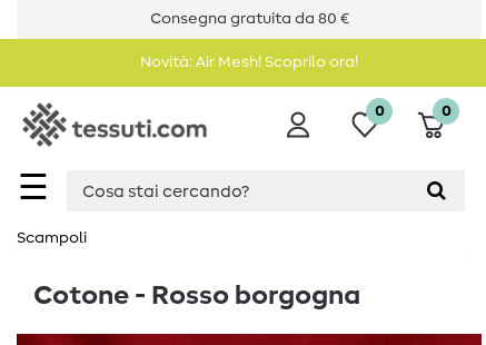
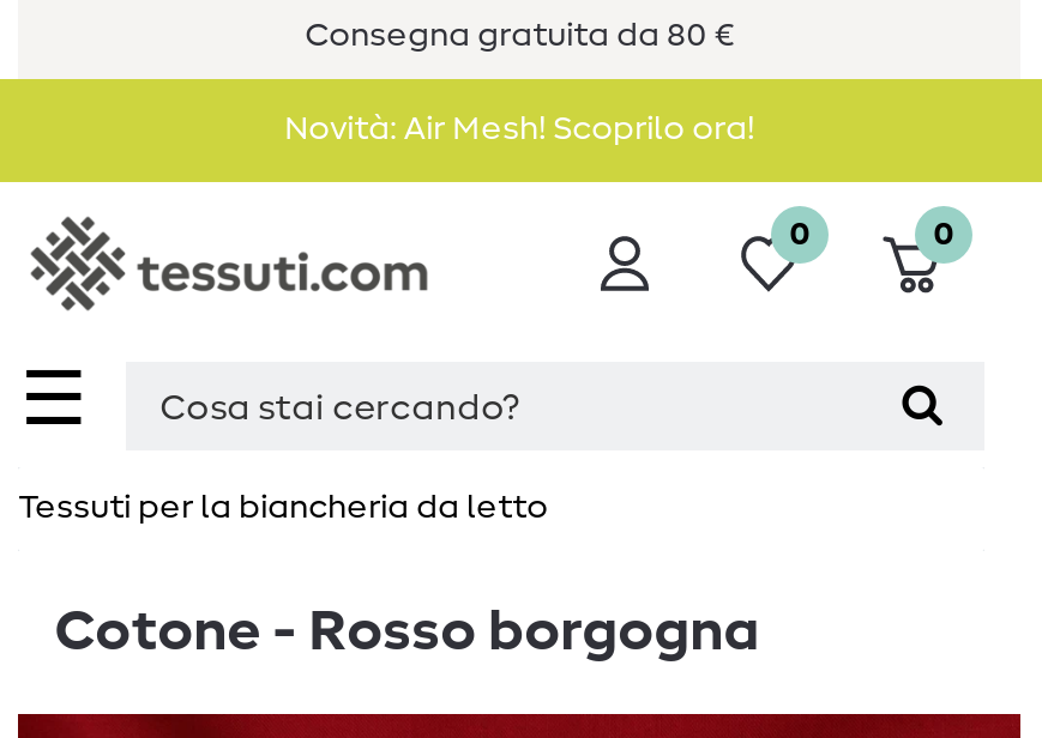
[17,231,87,246] Scampoli -> [18,492,548,526] Tessuti per la biancheria da letto

